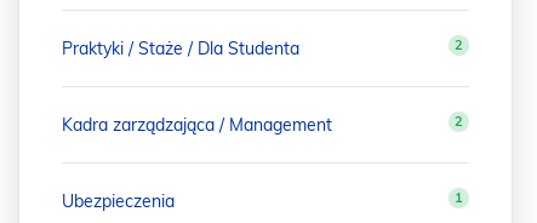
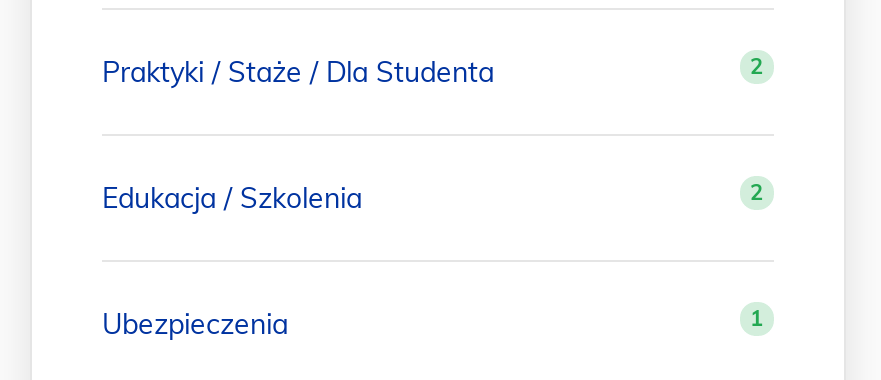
[62,114,332,136] Kadra zarządzająca / Management -> [102,180,362,216] Edukacja / Szkolenia

